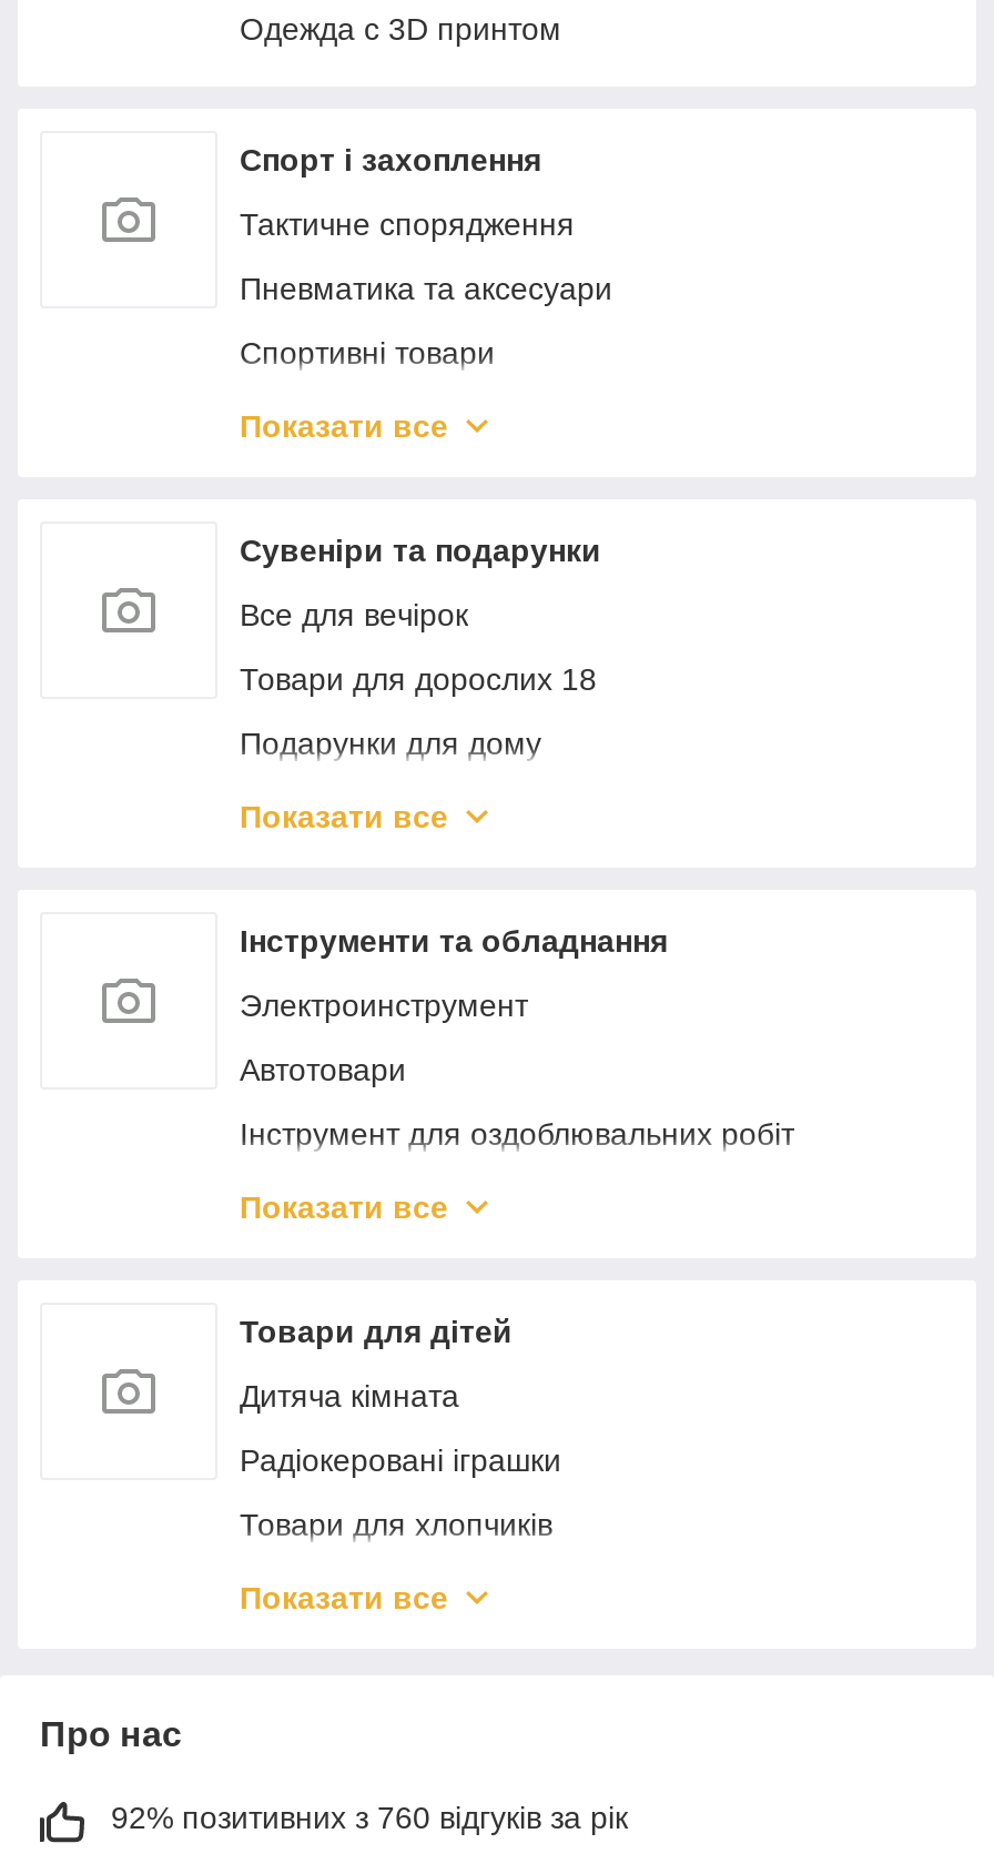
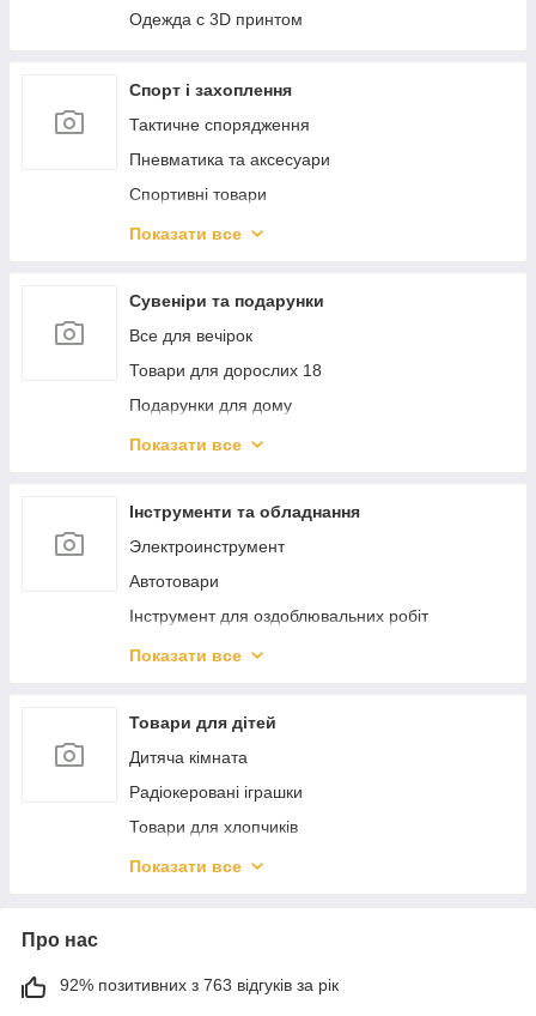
[111,1800,628,1835] 92% позитивних з 760 відгуків за рік -> [60,975,339,994] 92% позитивних з 763 відгуків за рік

